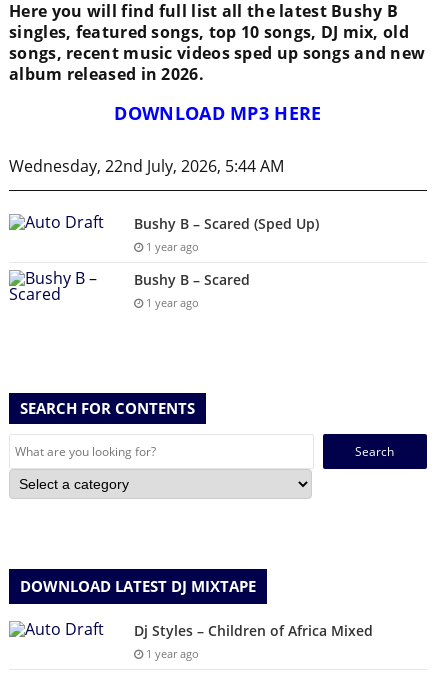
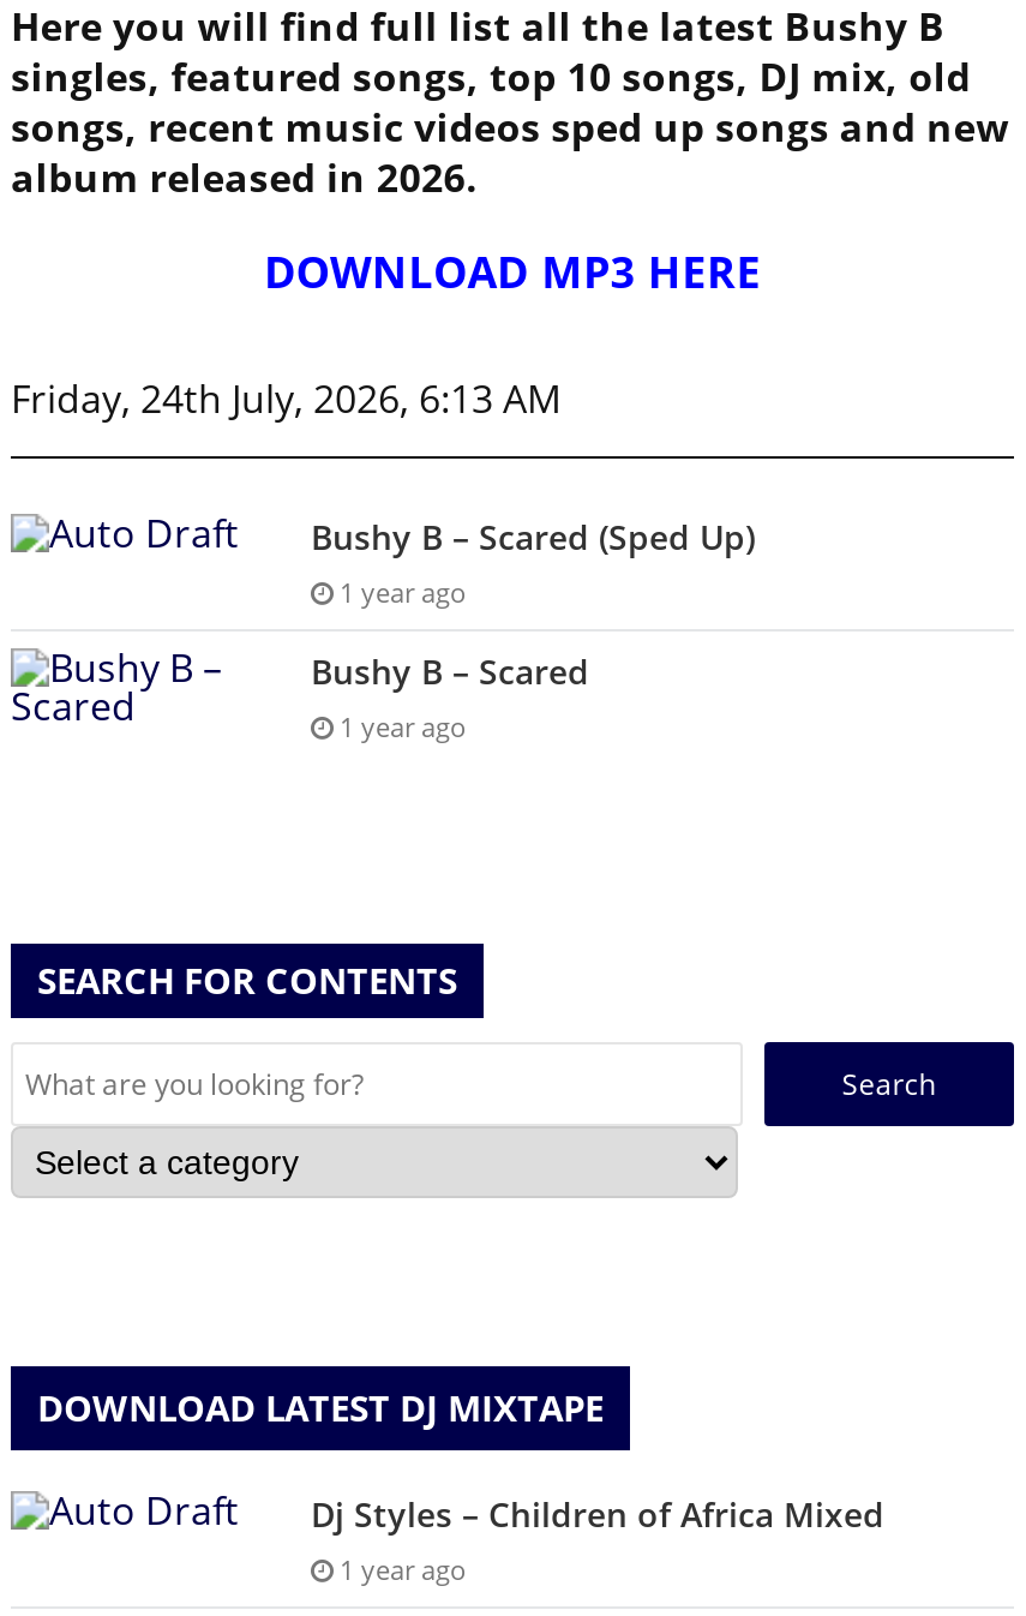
[9,155,284,177] Wednesday, 22nd July, 2026, 5:44 AM -> [11,373,560,426] Friday, 24th July, 2026, 6:13 AM

